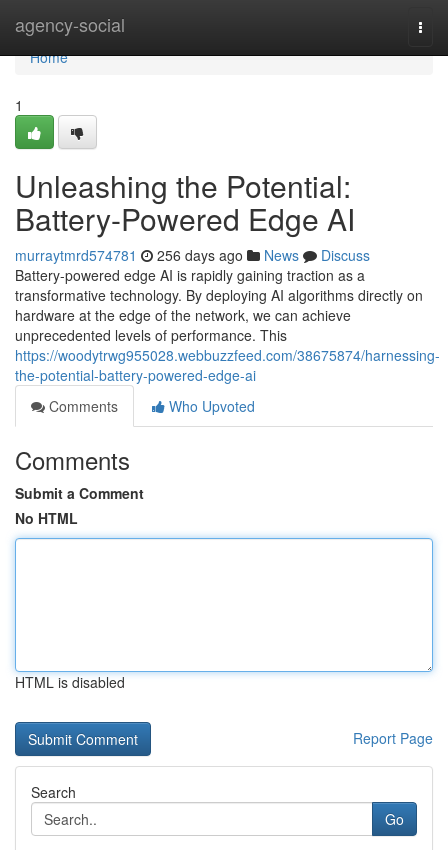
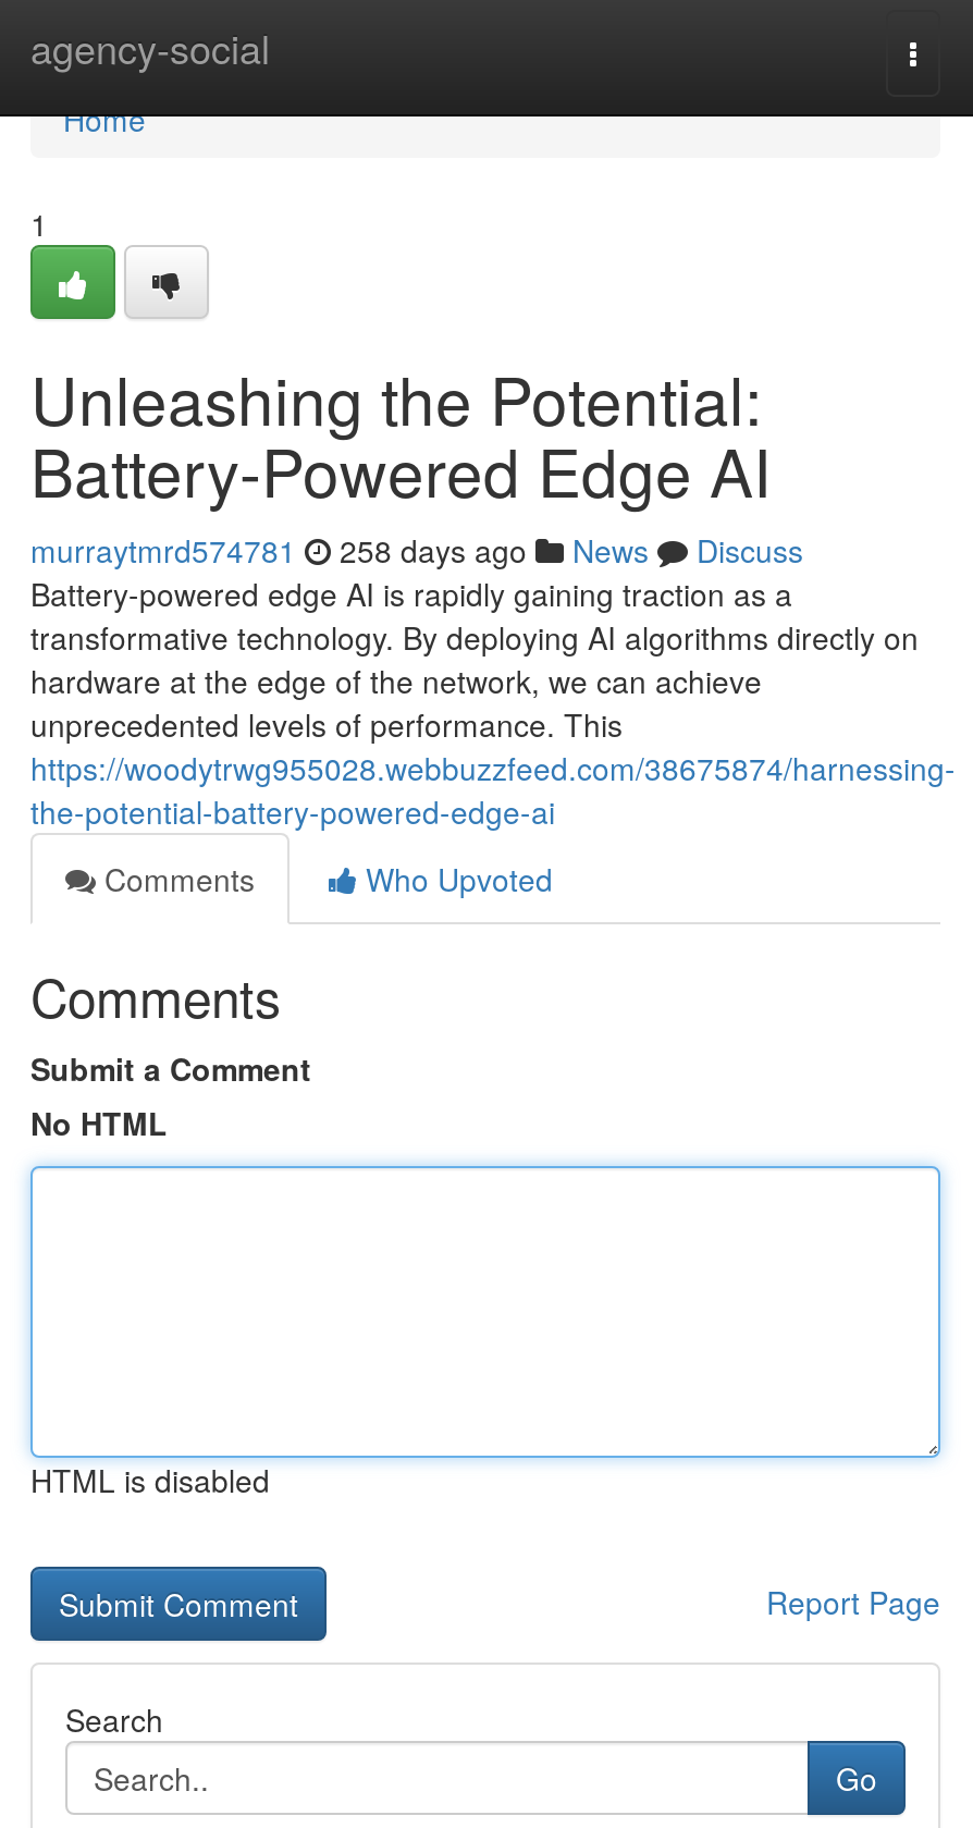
[15,245,370,265] murraytmrd574781 256 days ago News Discuss -> [30,528,803,572] murraytmrd574781 258 days ago News Discuss

